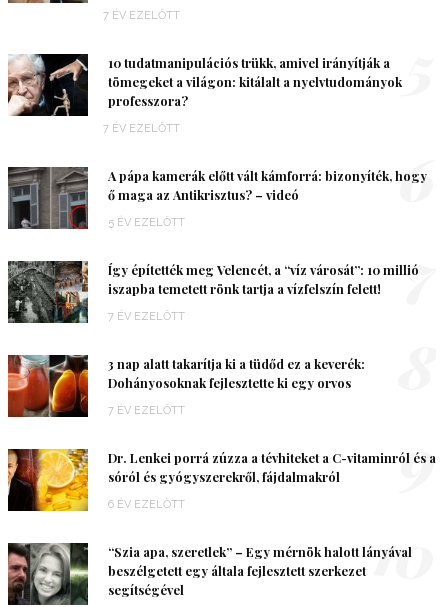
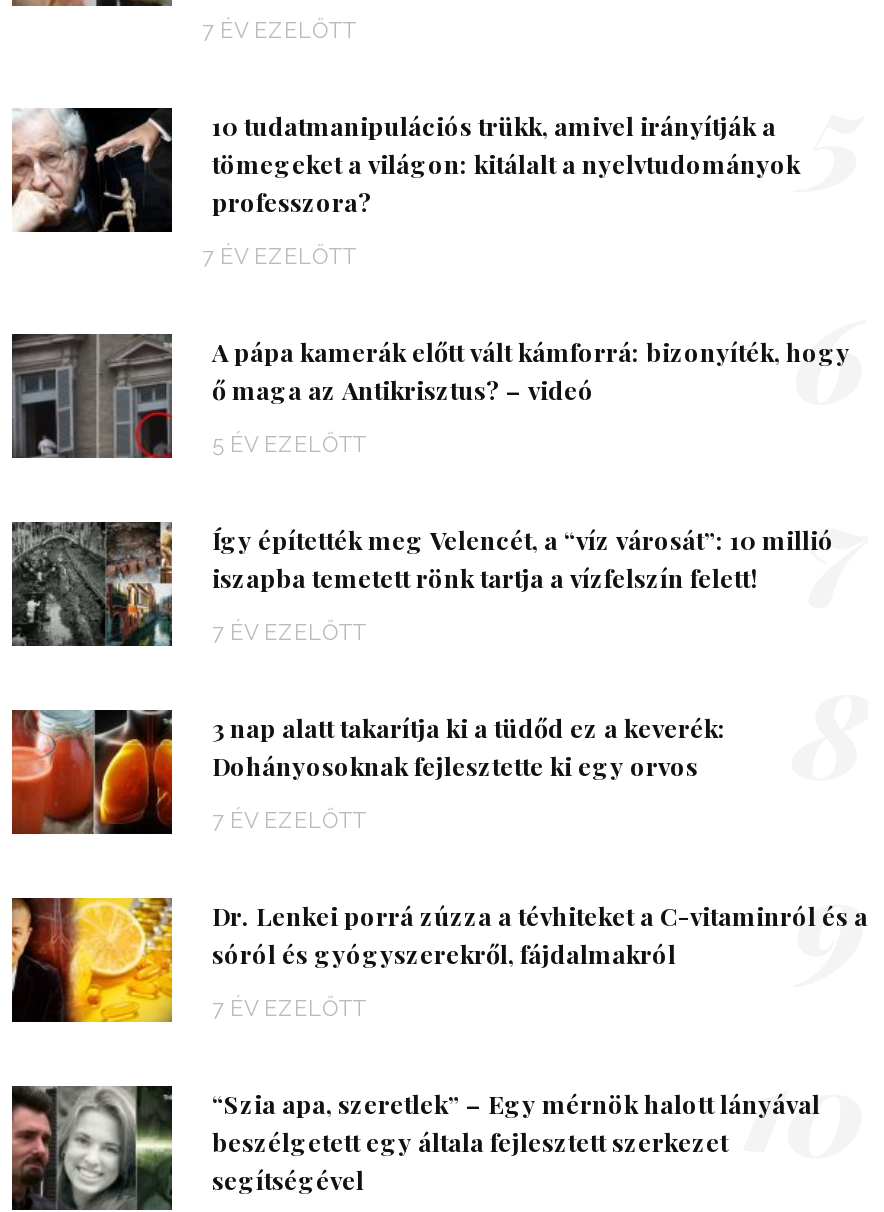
[108,498,185,511] 6 ÉV EZELŐTT -> [212,996,366,1022] 7 ÉV EZELŐTT

